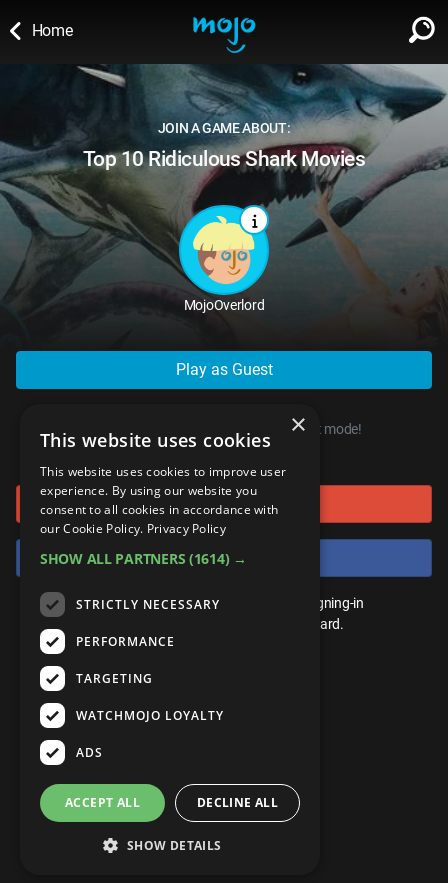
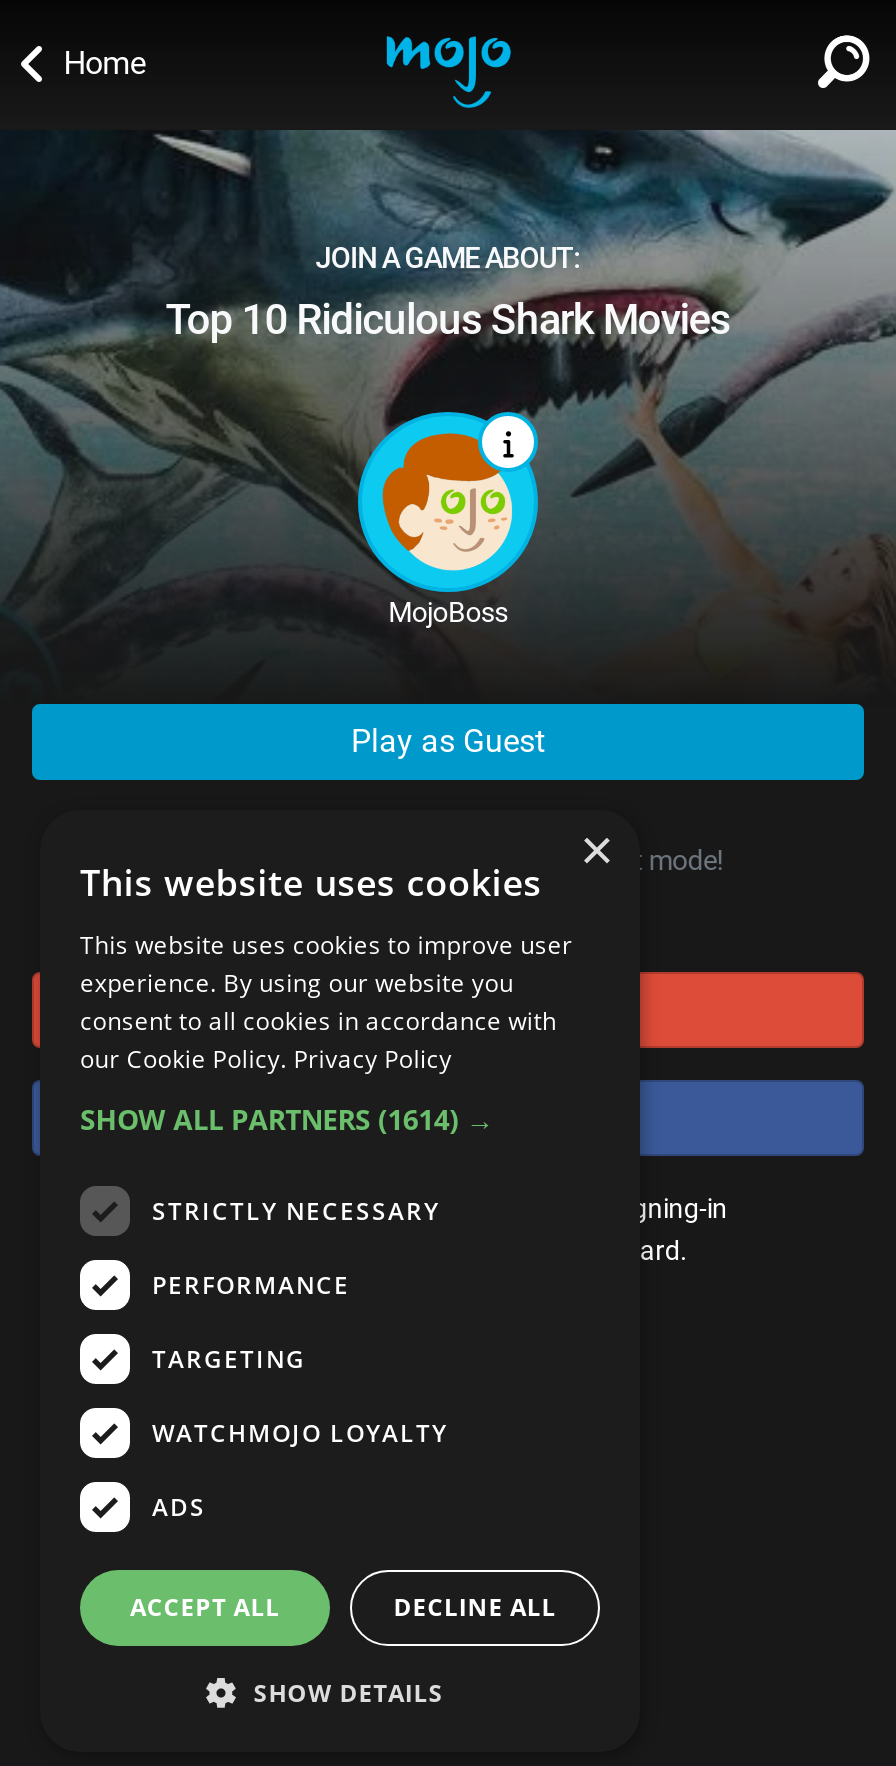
[184,215,264,313] [image] | MojoOverlord -> [380,432,514,628] [image] | MojoBoss

